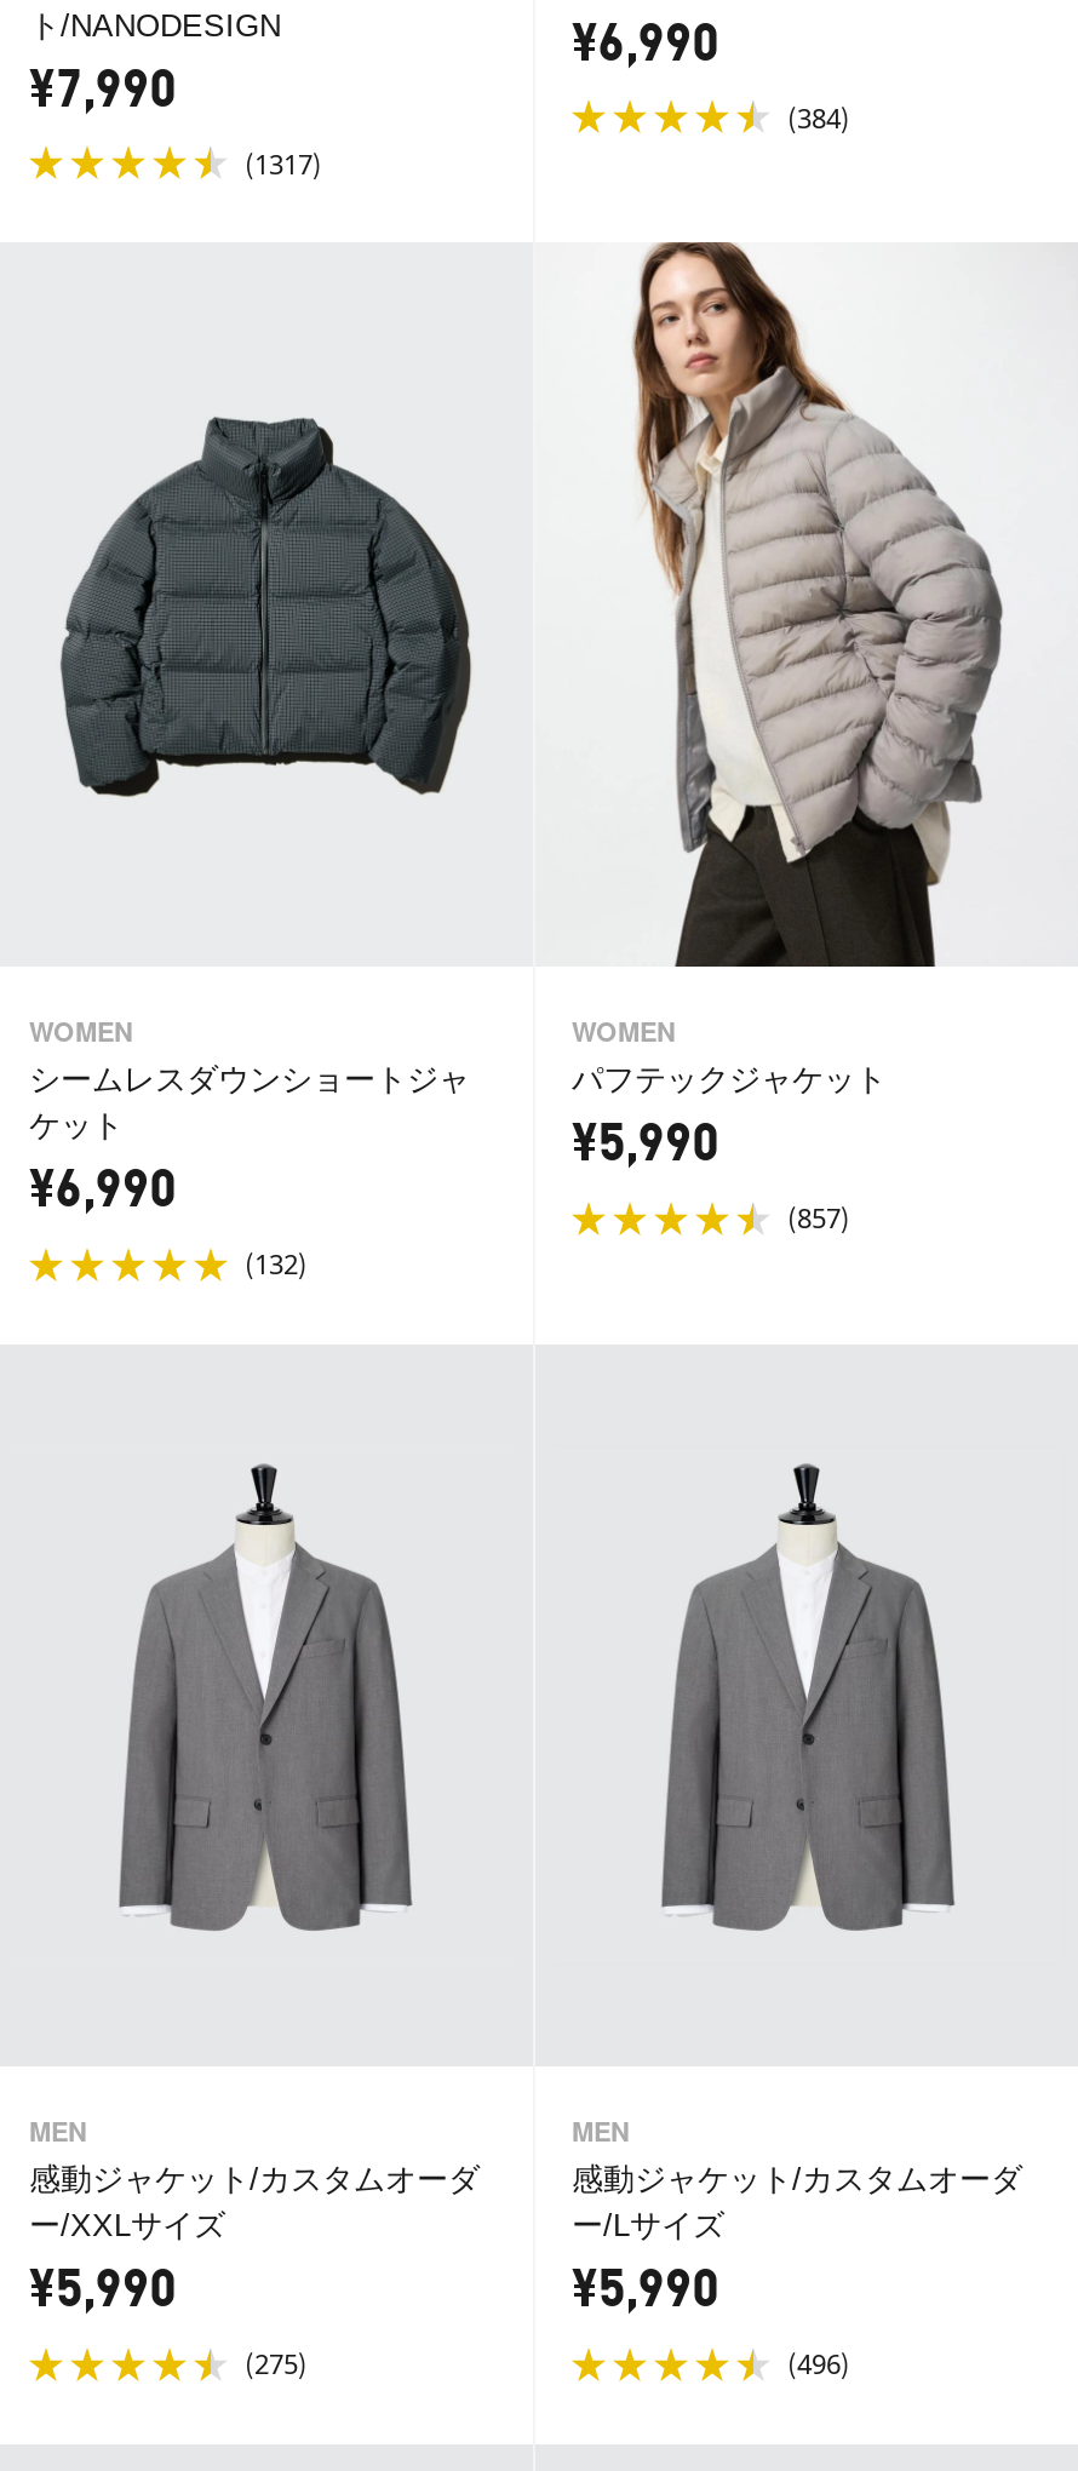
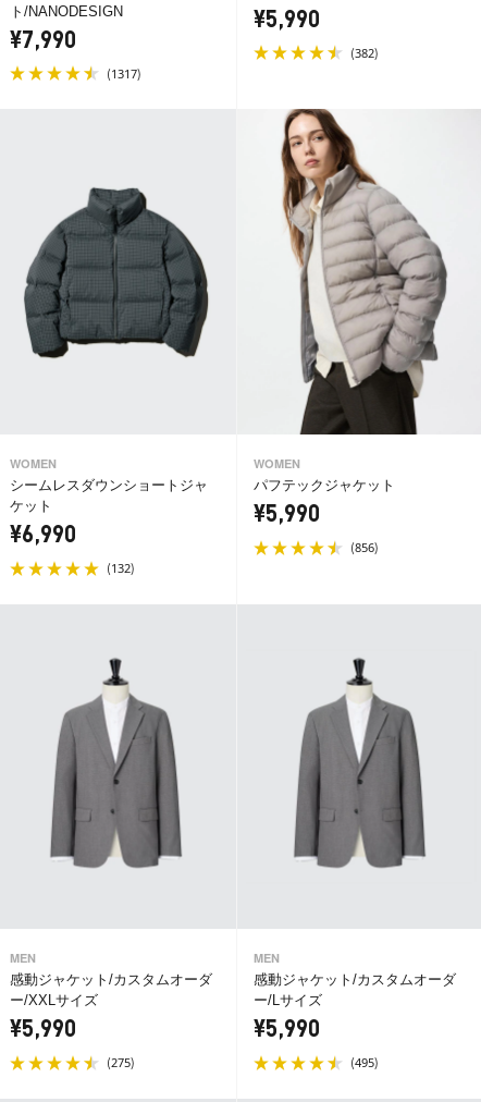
[572,10,721,73] ¥6,990 -> [254,4,320,33] ¥5,990
[787,97,850,136] (384) -> [350,44,379,61] (382)
[787,1197,850,1236] (857) -> [350,538,379,555] (856)
[787,2343,850,2382] (496) -> [350,1053,379,1071] (495)

